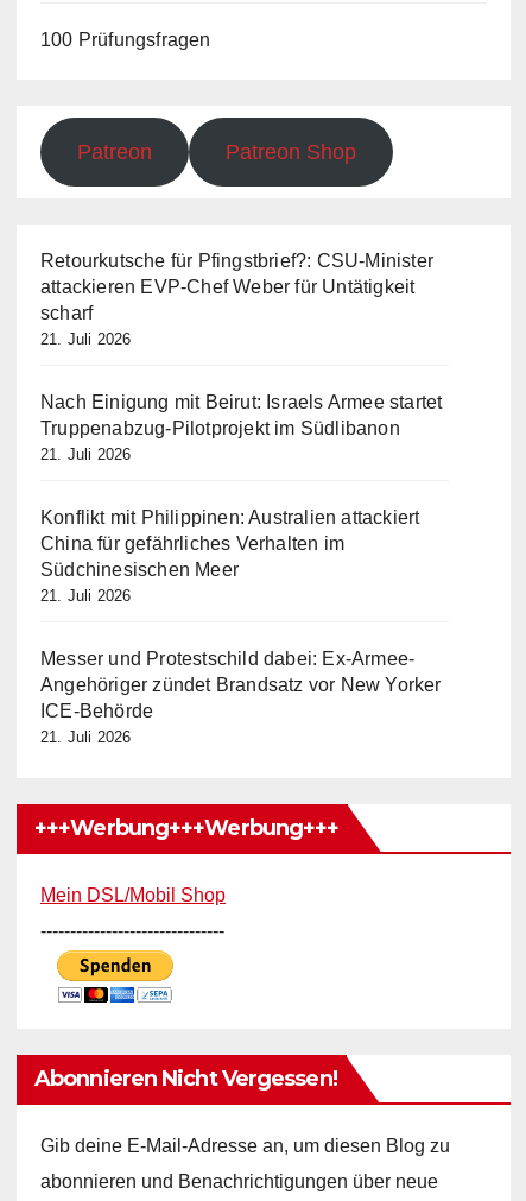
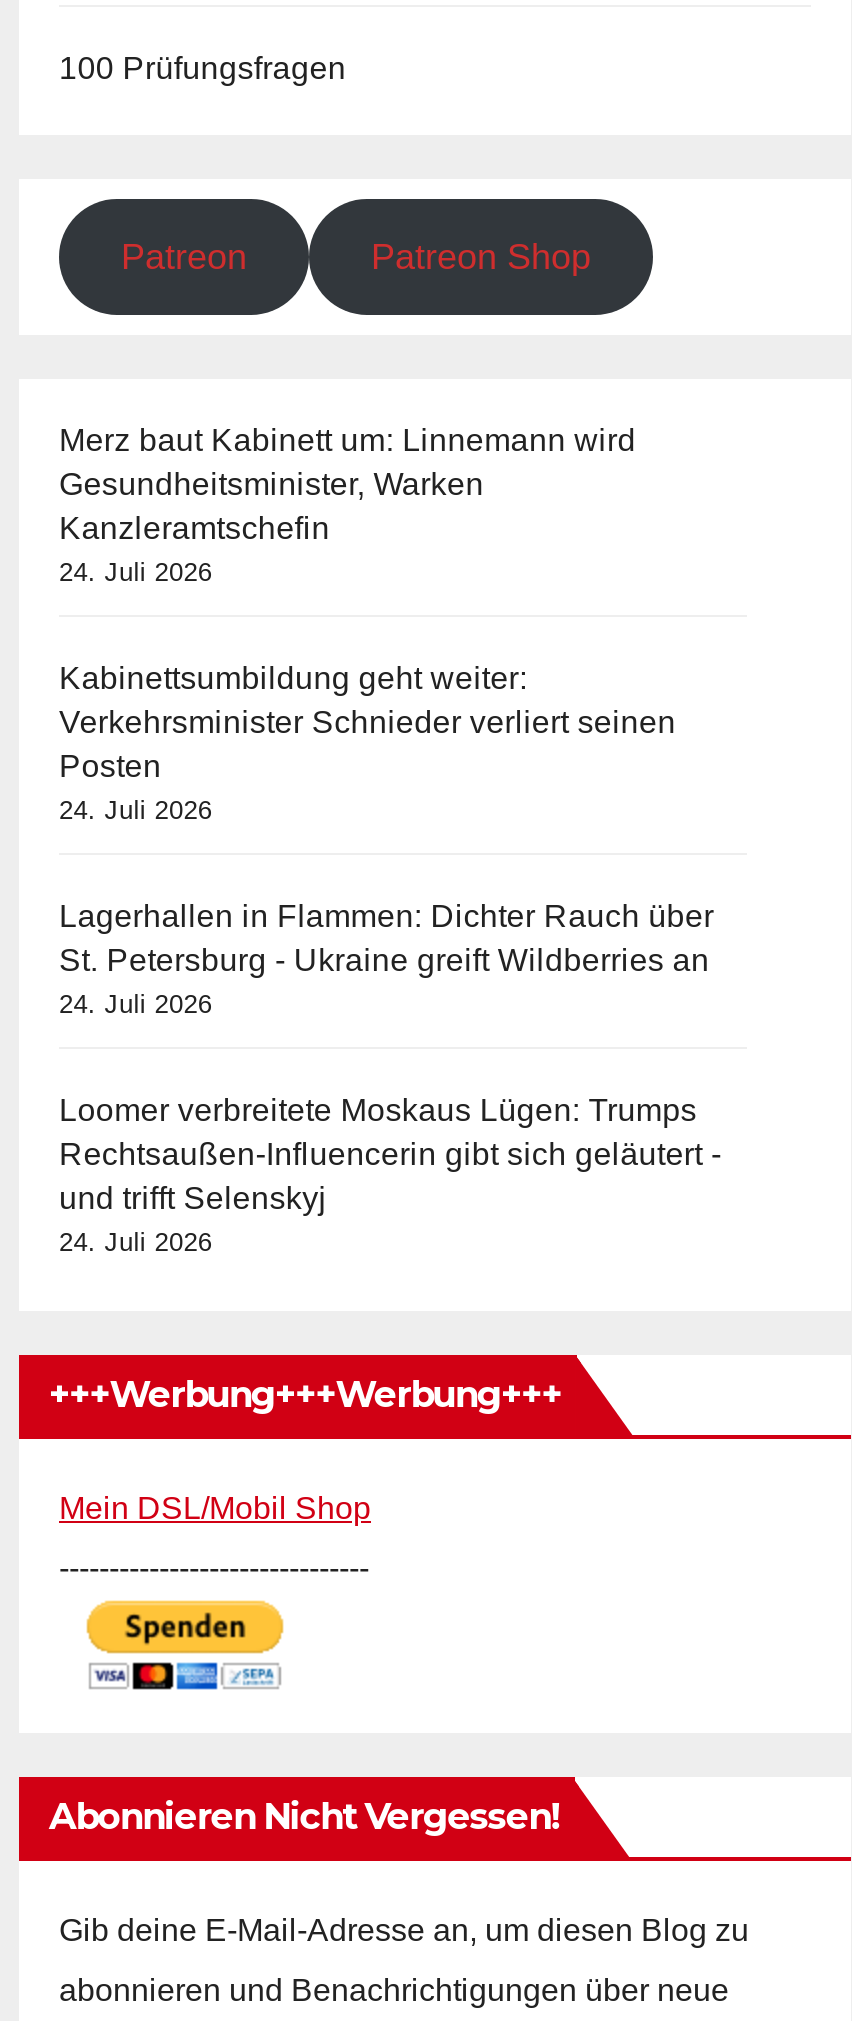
[40,251,433,349] Retourkutsche für Pfingstbrief?: CSU-Minister | attackieren EVP-Chef Weber für Untätigkeit | scharf | 21. Juli 2026 -> [59,424,636,588] Merz baut Kabinett um: Linnemann wird | Gesundheitsminister, Warken | Kanzleramtschefin | 24. Juli 2026
[40,393,442,464] Nach Einigung mit Beirut: Israels Armee startet | Truppenabzug-Pilotprojekt im Südlibanon | 21. Juli 2026 -> [59,662,676,826] Kabinettsumbildung geht weiter: | Verkehrsminister Schnieder verliert seinen | Posten | 24. Juli 2026
[40,508,420,605] Konflikt mit Philippinen: Australien attackiert | China für gefährliches Verhalten im | Südchinesischen Meer | 21. Juli 2026 -> [59,900,714,1020] Lagerhallen in Flammen: Dichter Rauch über | St. Petersburg - Ukraine greift Wildberries an | 24. Juli 2026
[40,649,441,747] Messer und Protestschild dabei: Ex-Armee- | Angehöriger zündet Brandsatz vor New Yorker | ICE-Behörde | 21. Juli 2026 -> [59,1094,721,1258] Loomer verbreitete Moskaus Lügen: Trumps | Rechtsaußen-Influencerin gibt sich geläutert - | und trifft Selenskyj | 24. Juli 2026

